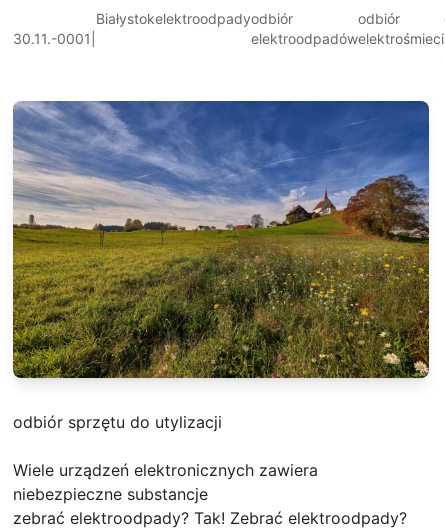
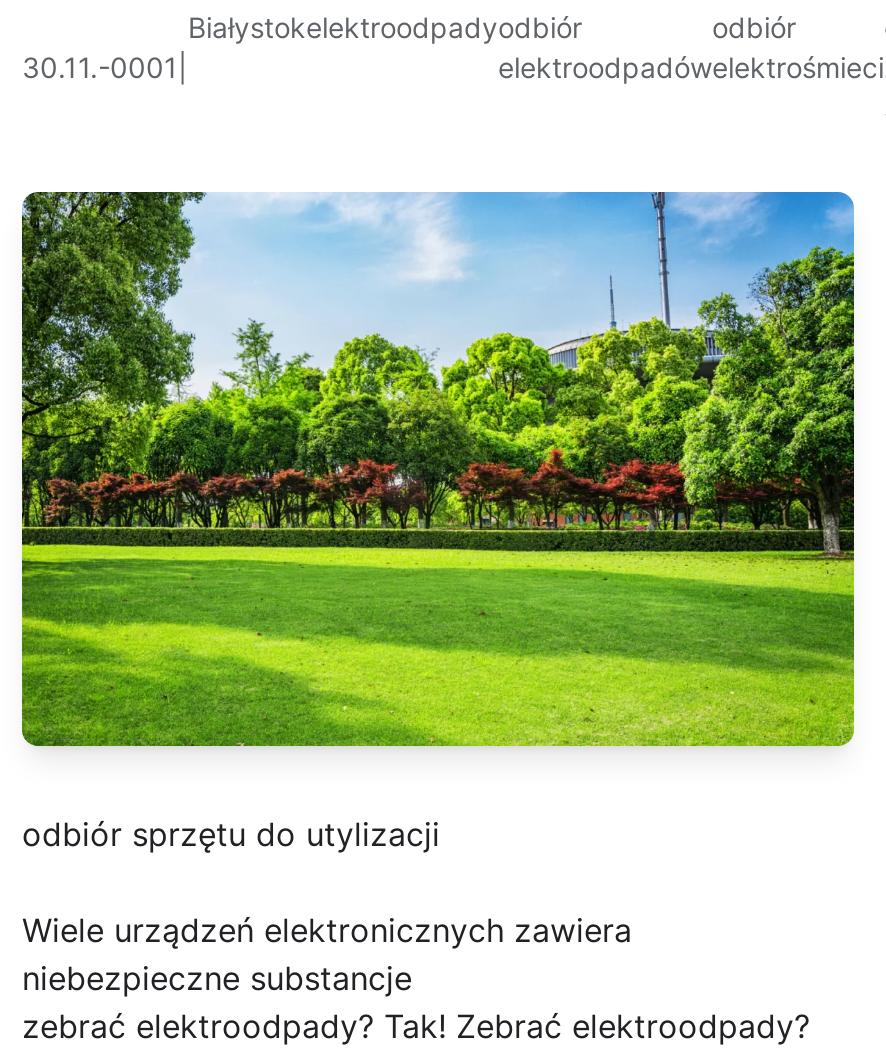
[12,100,430,379] [image] -> [20,190,856,748] [image]

